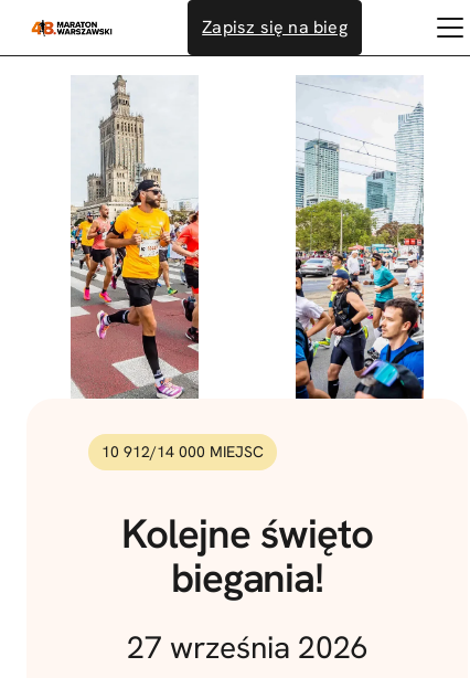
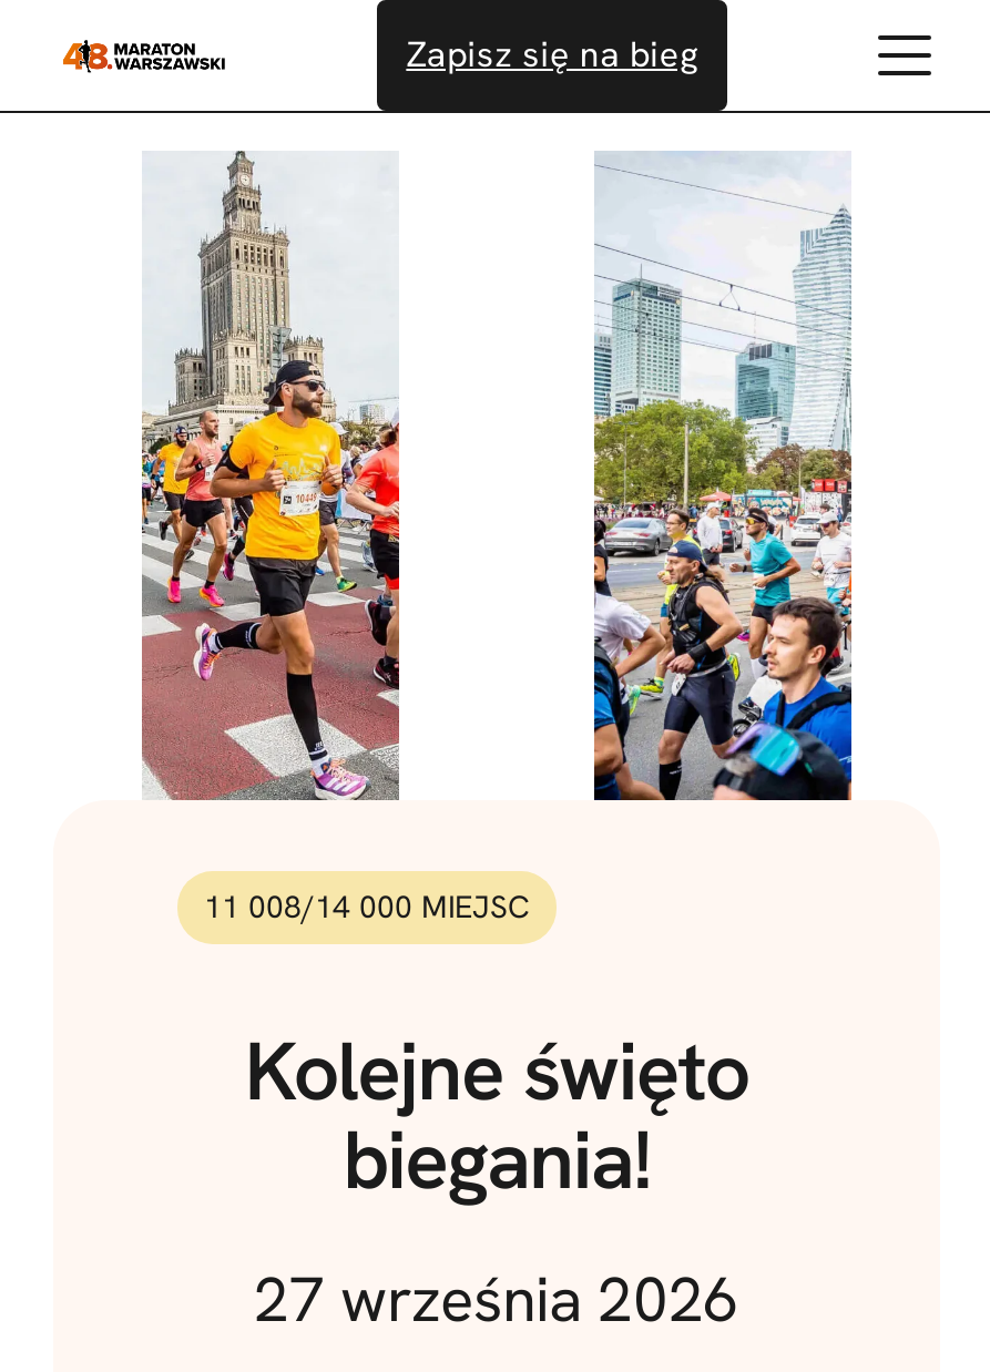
[102,442,264,462] 10 912/14 000 MIEJSC -> [204,887,530,926] 11 008/14 000 MIEJSC

